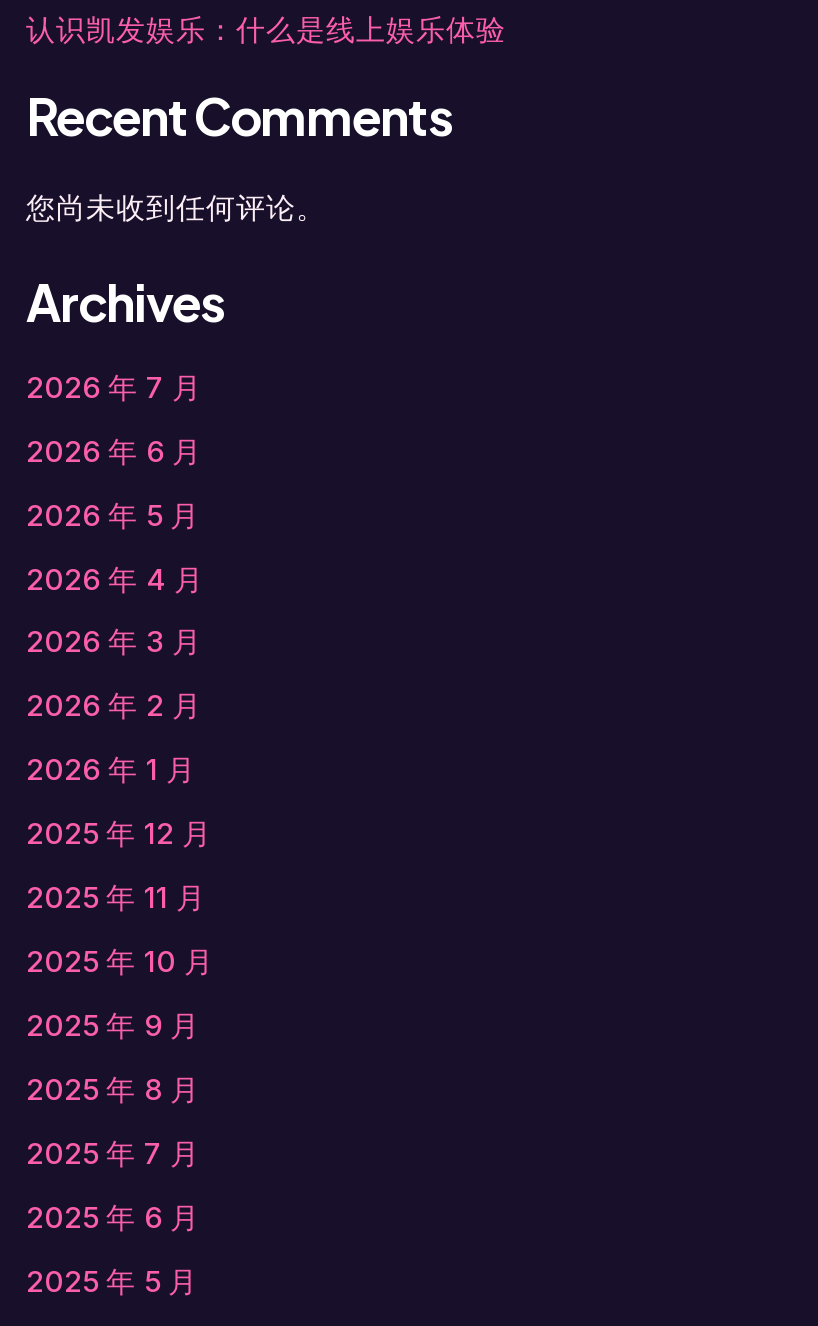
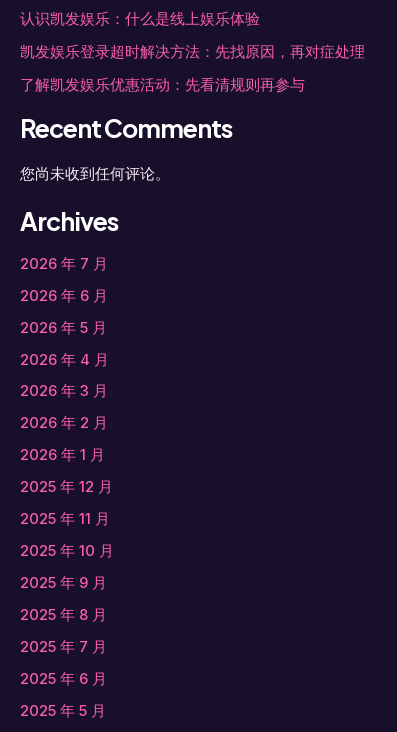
none -> [20,42,365,93] 凯发娱乐登录超时解决方法：先找原因，再对症处理 | 了解凯发娱乐优惠活动：先看清规则再参与

